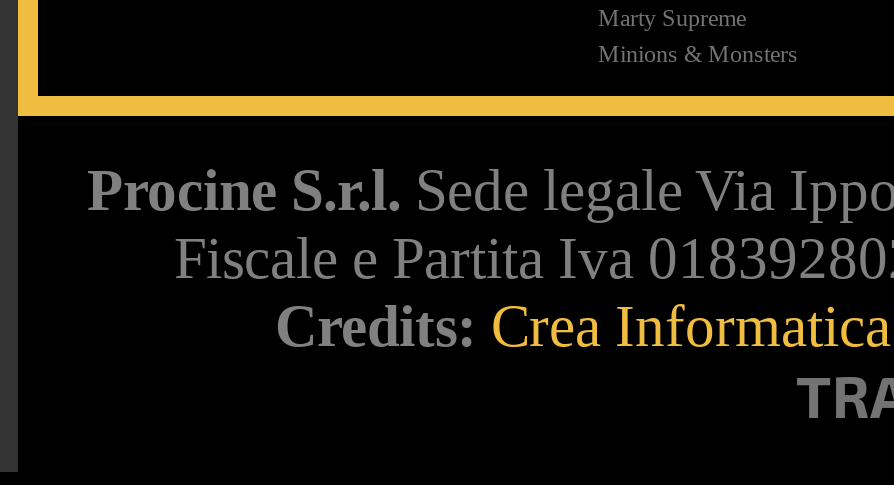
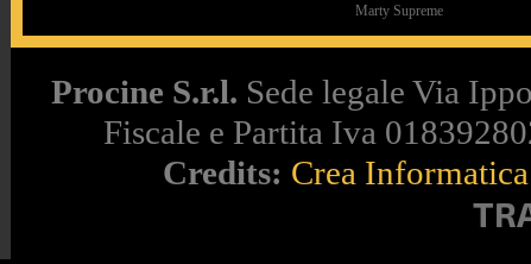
[598,40,798,68] Minions & Monsters -> none

